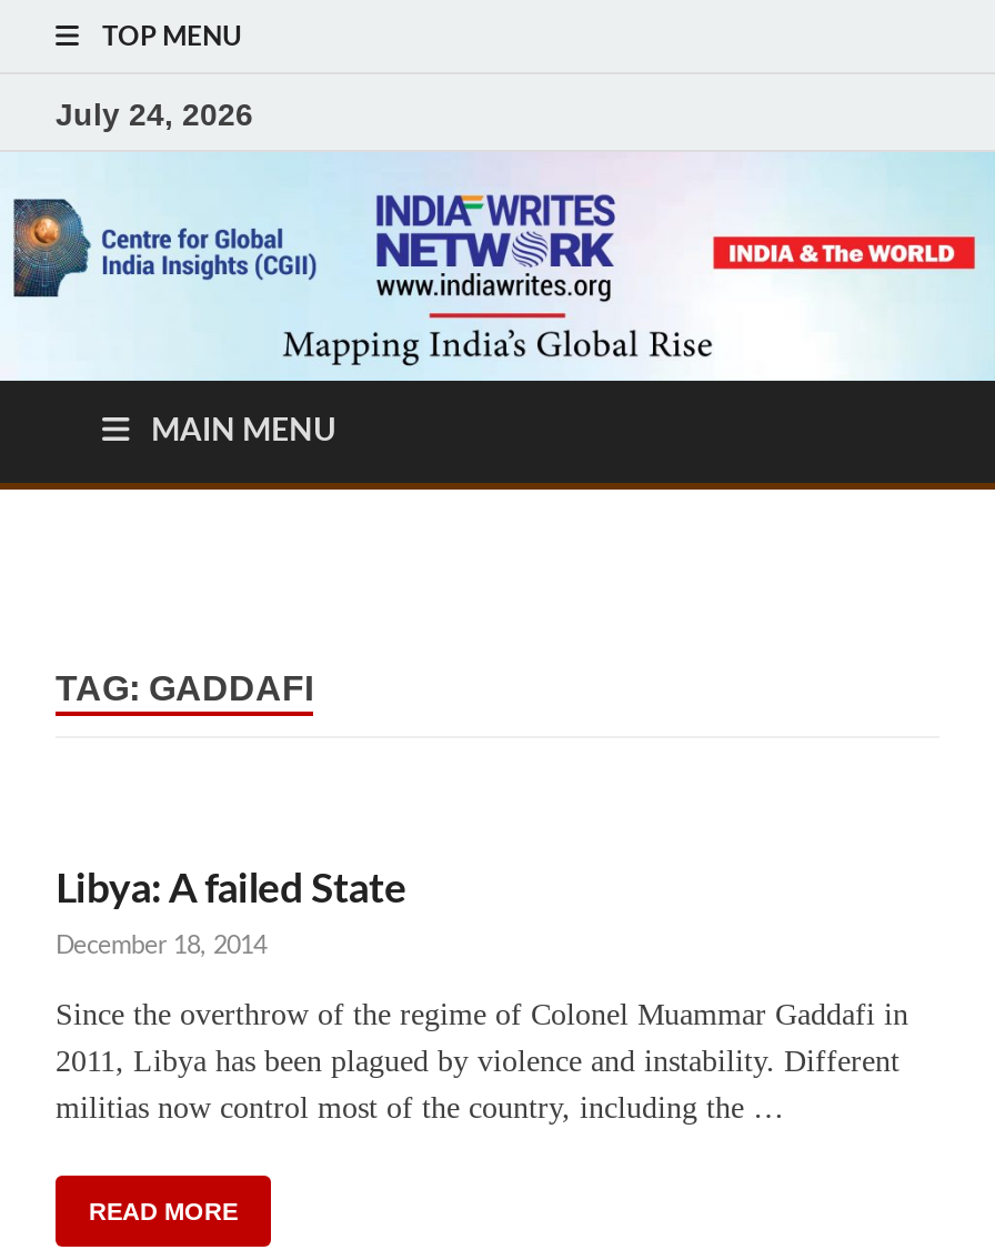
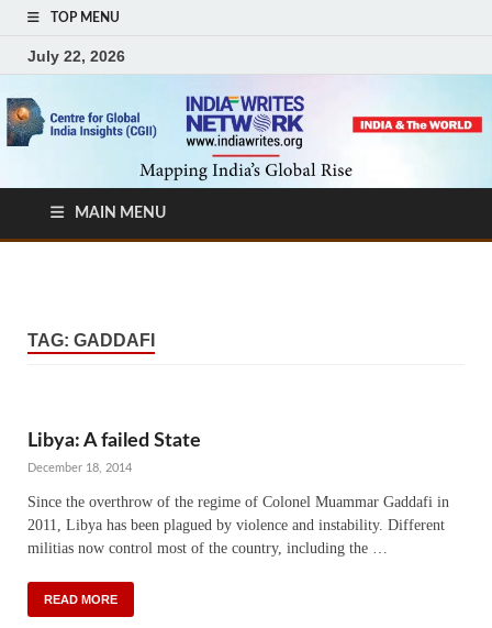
[56,95,253,131] July 24, 2026 -> [27,47,125,64] July 22, 2026

